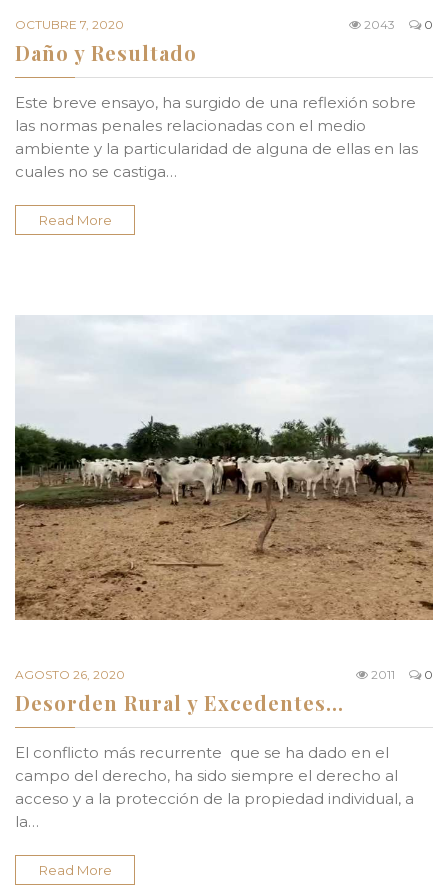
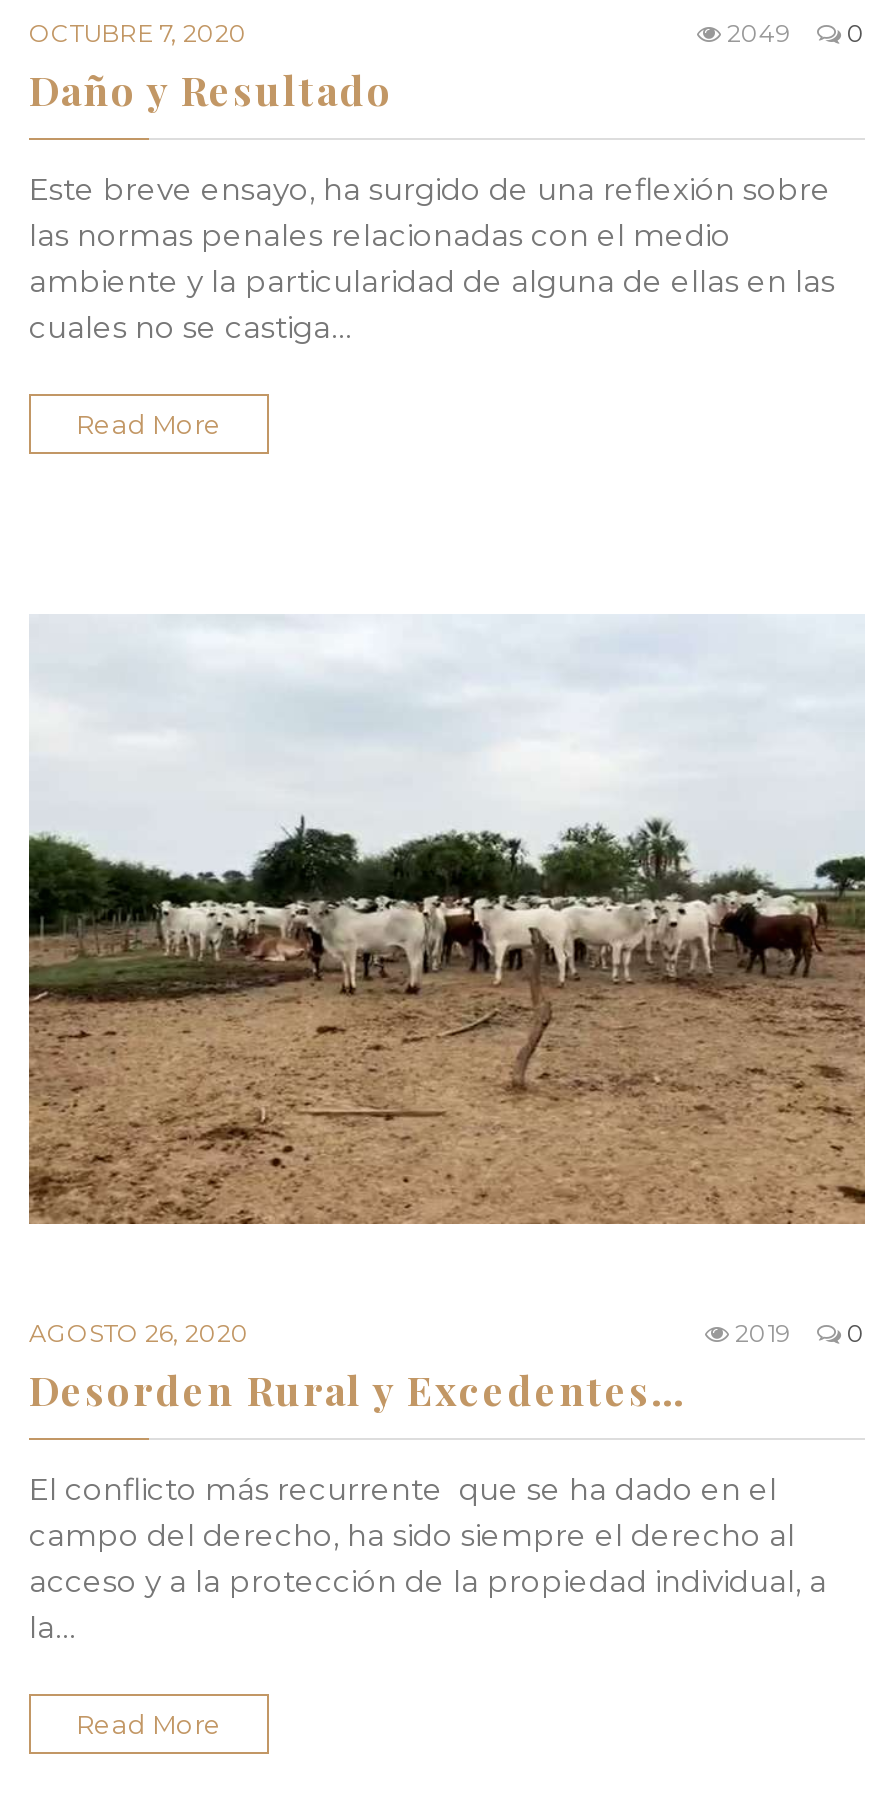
[361,17,433,32] 2043 0 -> [721,18,865,48] 2049 0
[368,667,433,682] 2011 0 -> [729,1318,865,1348] 2019 0

